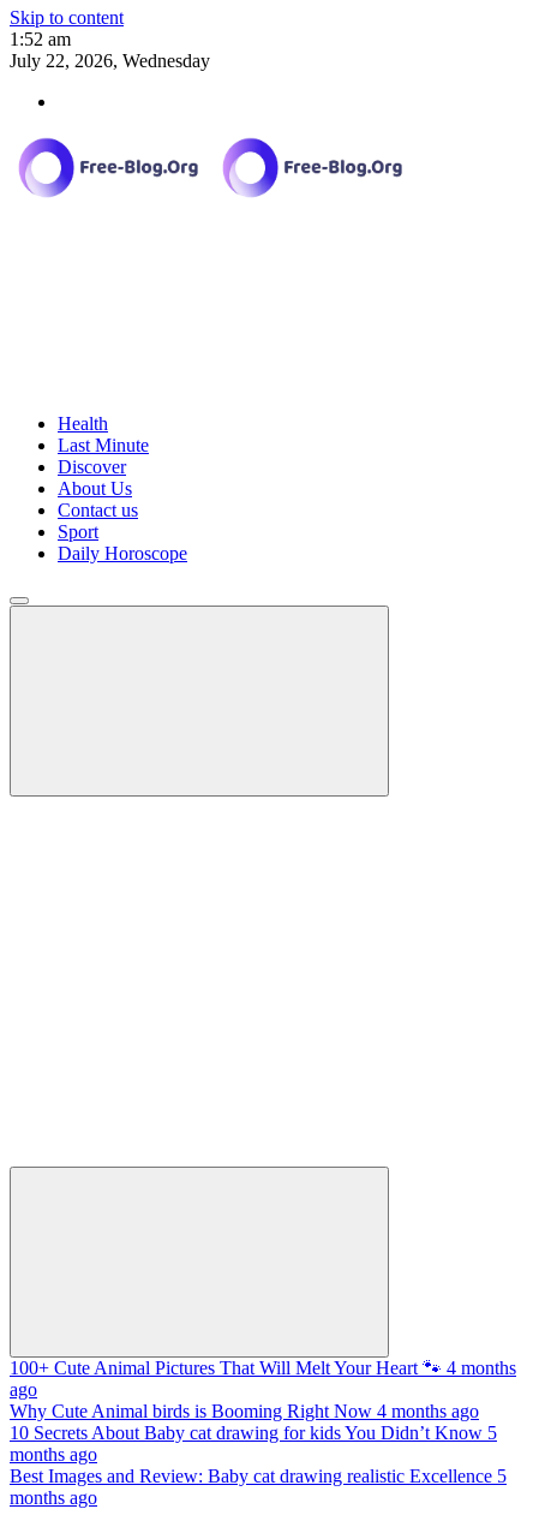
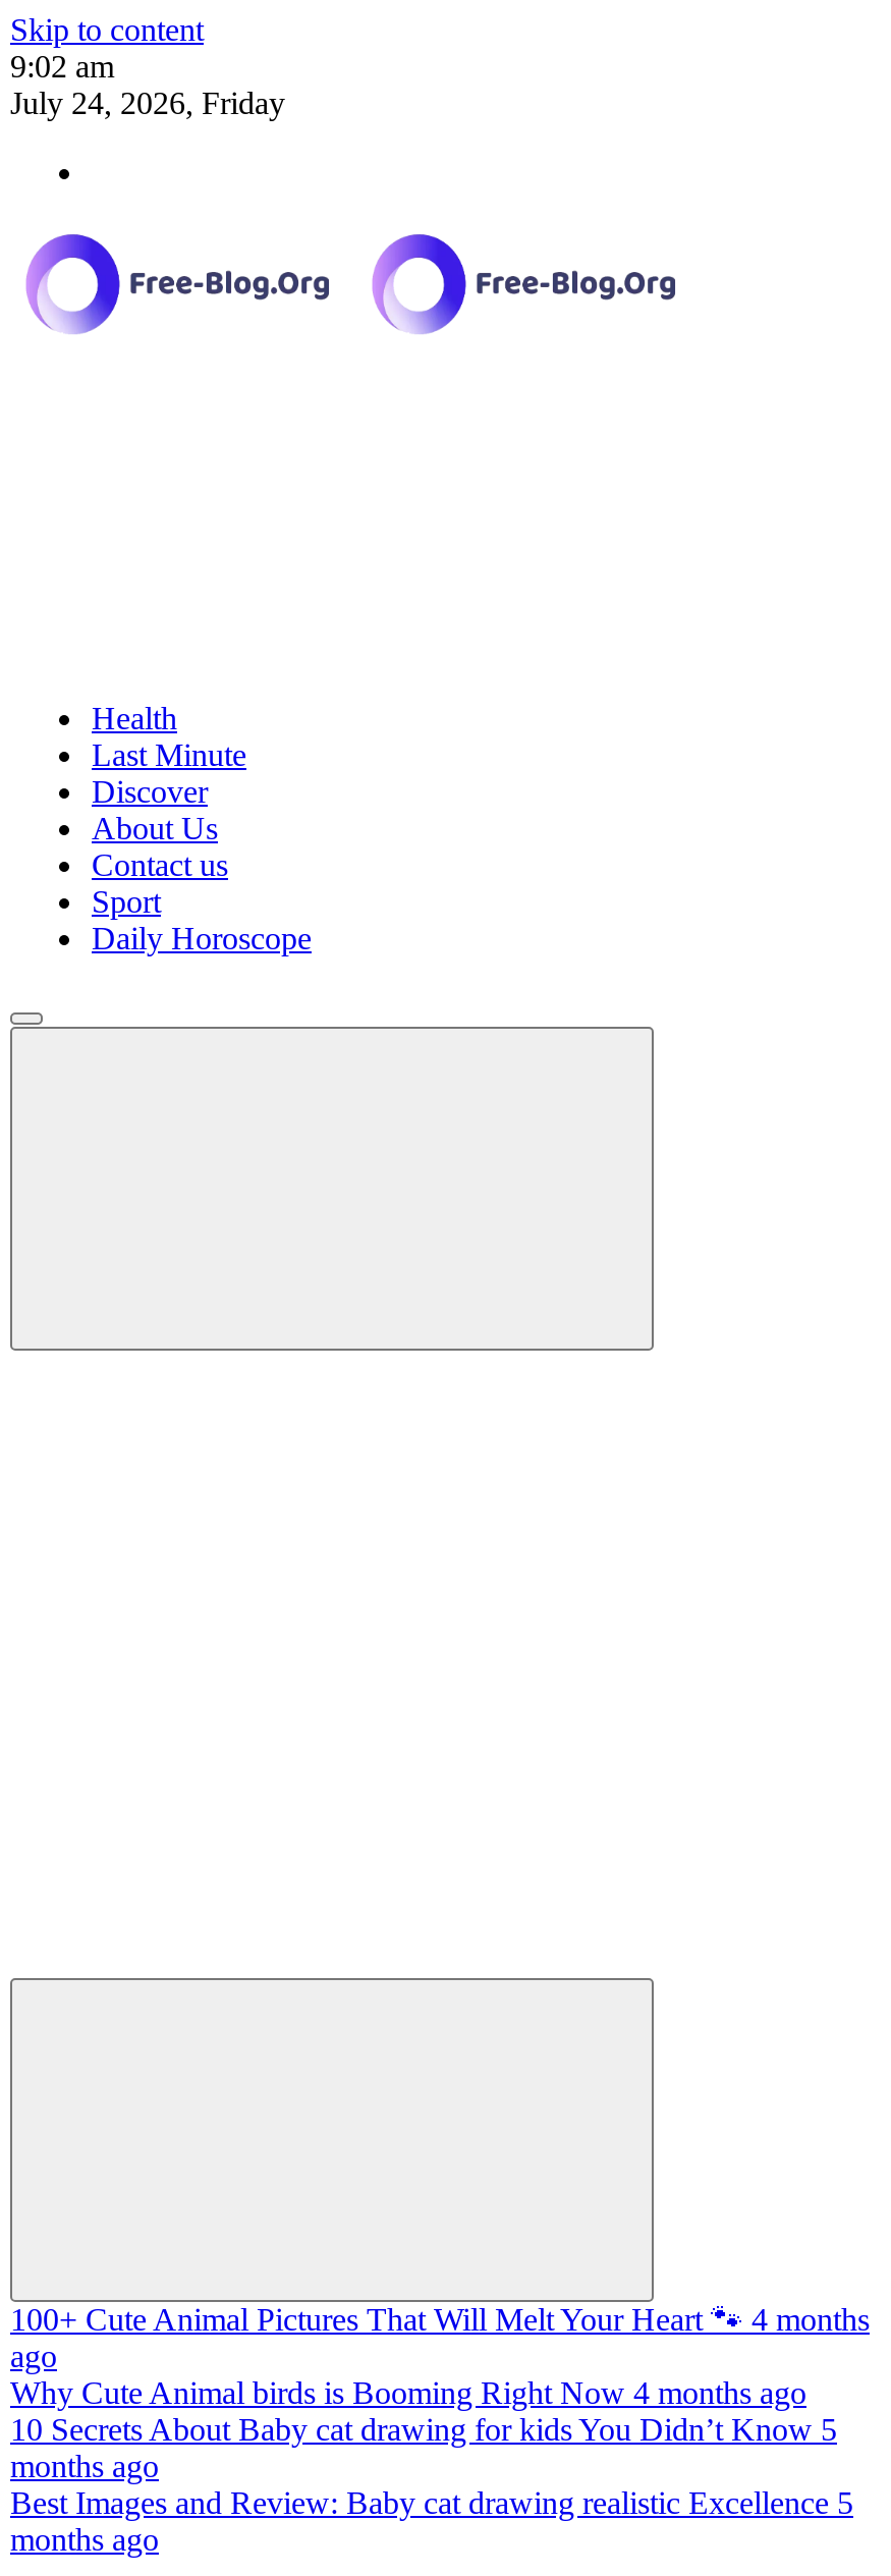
[10,29,71,49] 1:52 am -> [10,49,114,84] 9:02 am
[10,50,210,71] July 22, 2026, Wednesday -> [10,86,285,120] July 24, 2026, Friday

